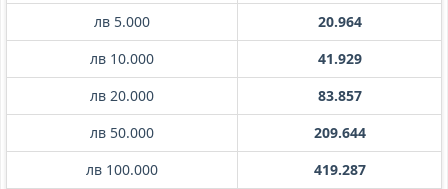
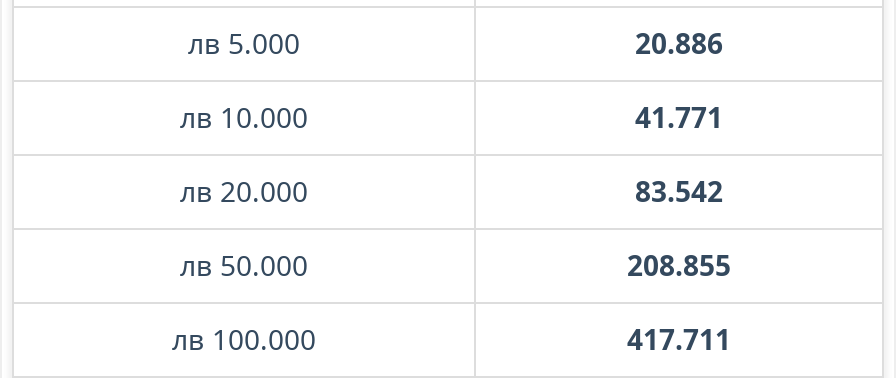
[317,12,361,31] 20.964 -> [635,25,723,63] 20.886
[317,49,361,68] 41.929 -> [635,99,723,137] 41.771
[317,86,361,105] 83.857 -> [635,173,723,211] 83.542
[313,123,365,142] 209.644 -> [627,247,731,285] 208.855
[313,160,365,179] 419.287 -> [627,321,731,359] 417.711

